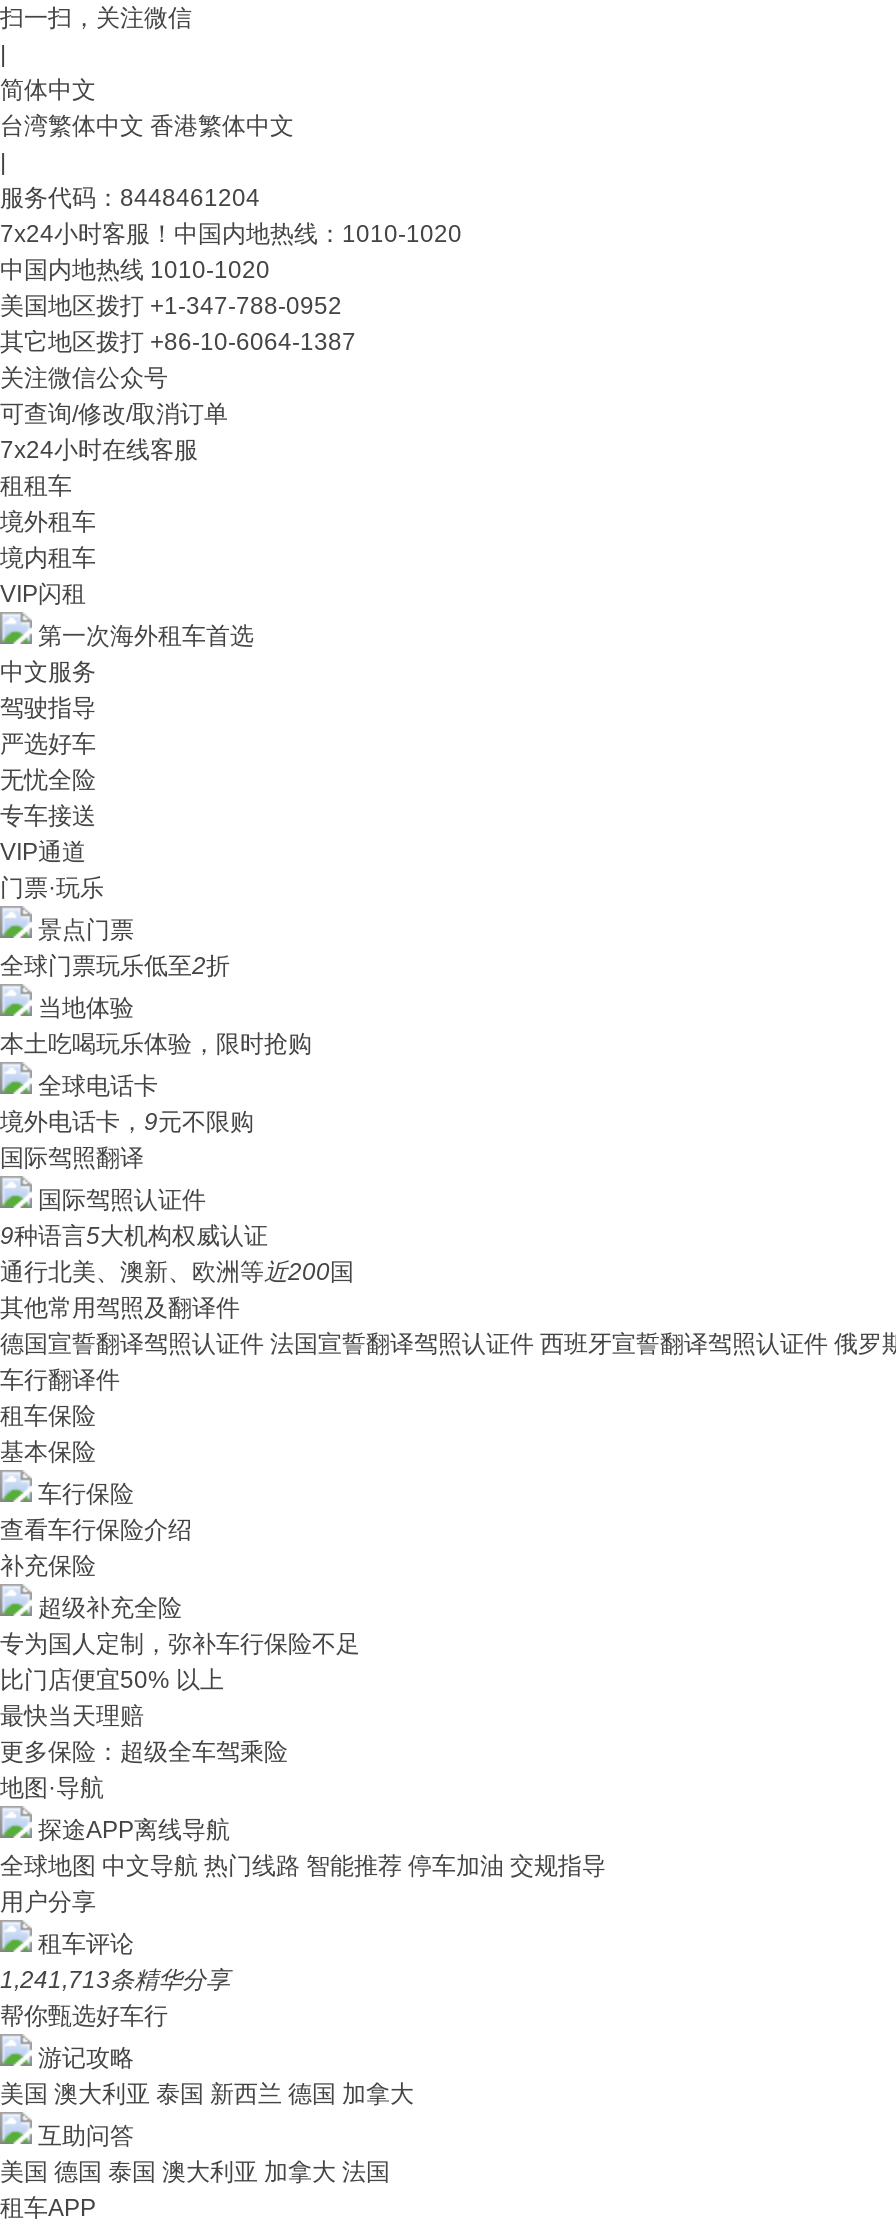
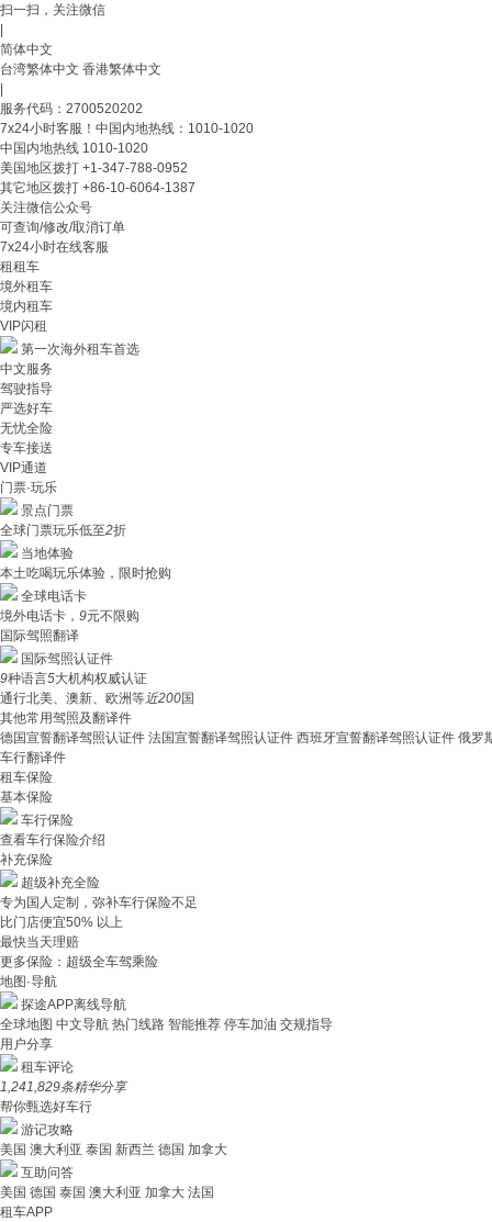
[0,184,260,212] 服务代码：8448461204 -> [0,101,143,116] 服务代码：2700520202
[0,1966,230,1994] 1,241,713条精华分享 -> [0,1079,126,1095] 1,241,829条精华分享

